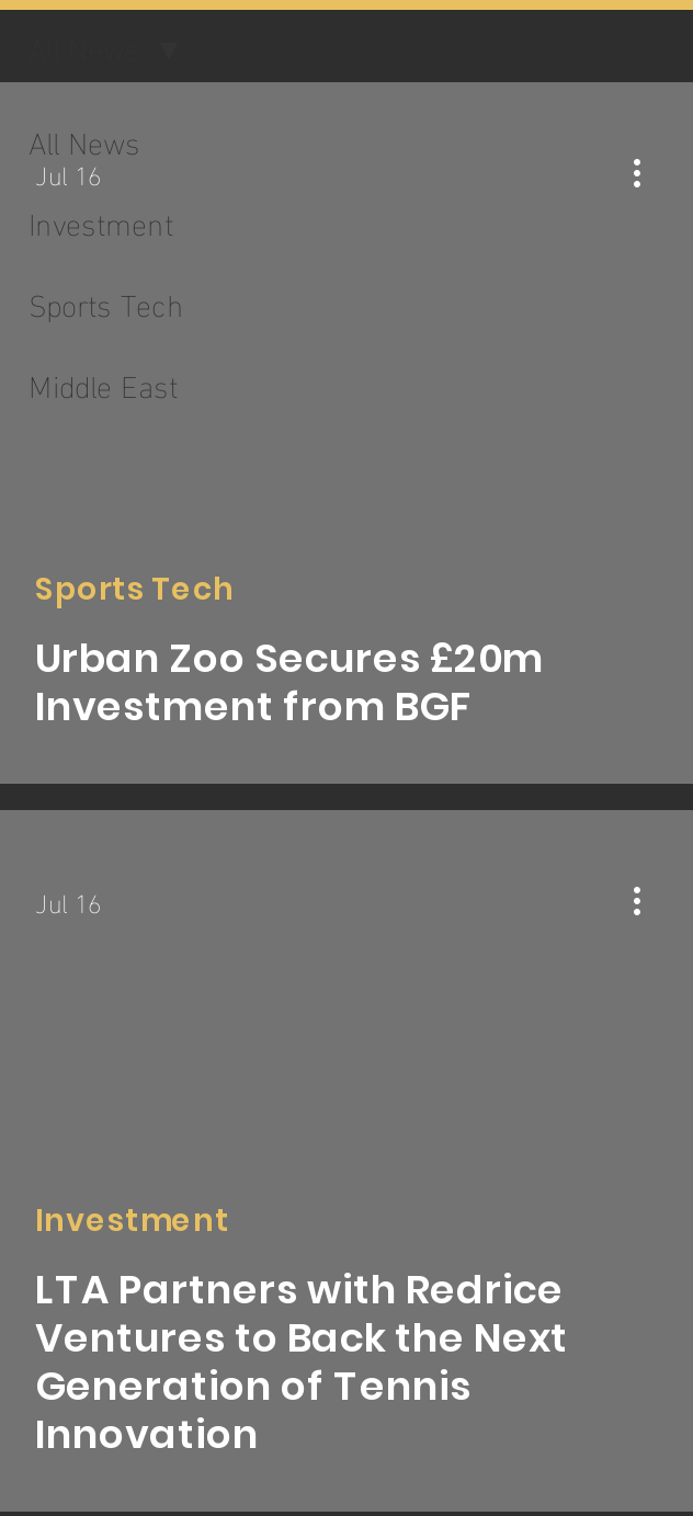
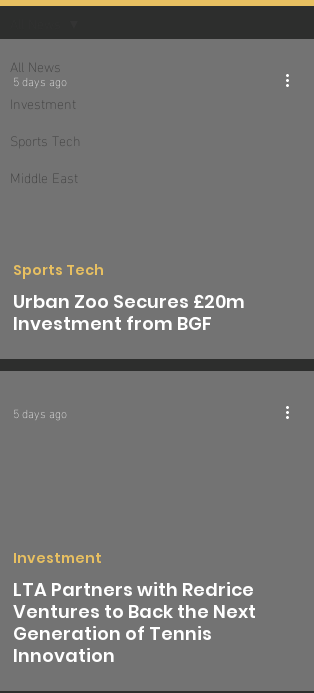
[35,148,101,196] Jul 16 -> [13,69,67,91] 5 days ago
[35,876,101,924] Jul 16 -> [13,401,67,423] 5 days ago

